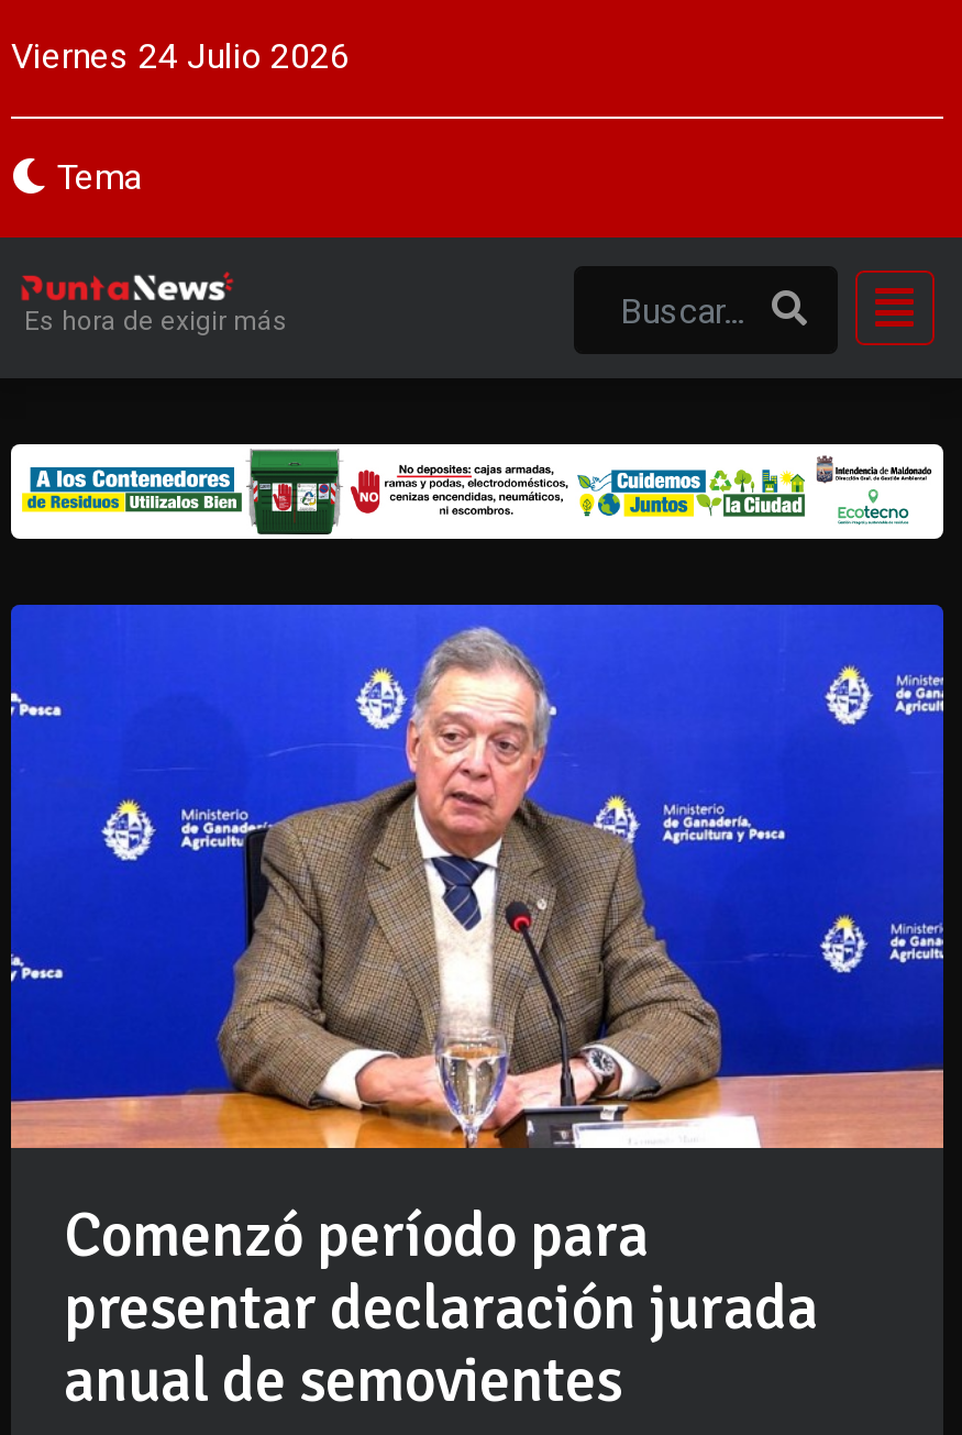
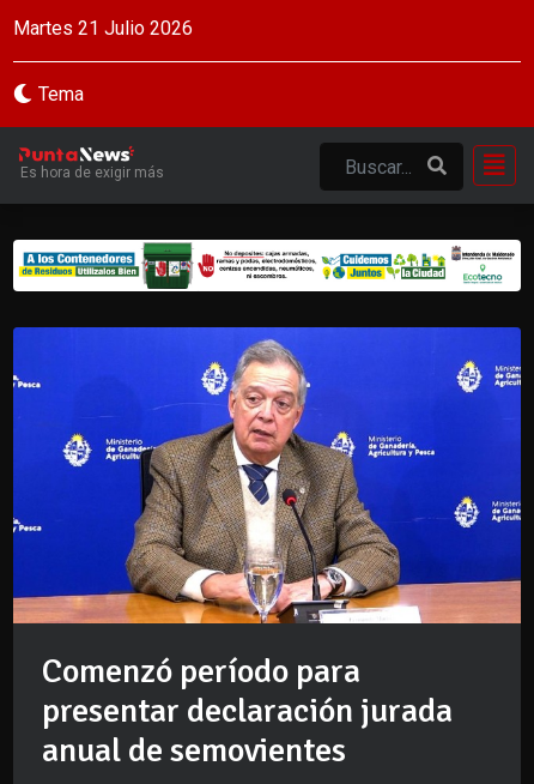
[11,35,350,77] Viernes 24 Julio 2026 -> [13,17,193,40] Martes 21 Julio 2026

